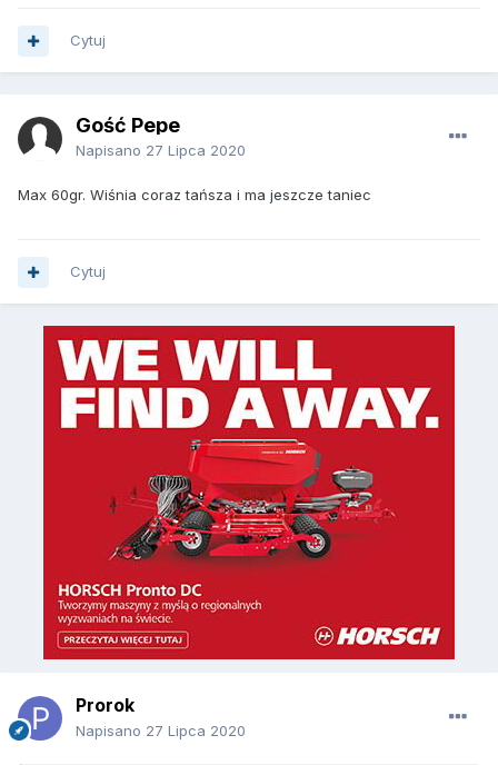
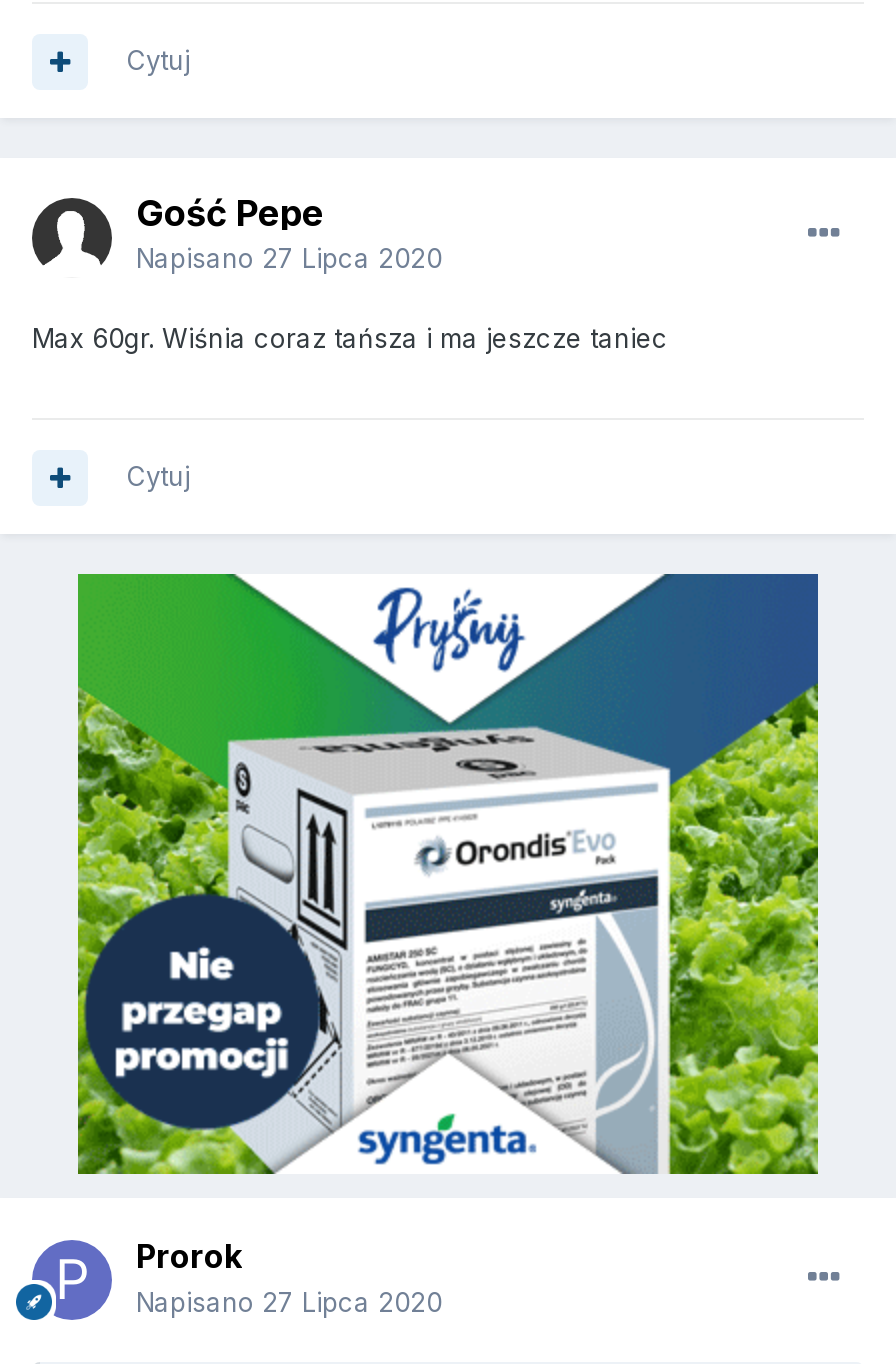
[42,325,456,660] [image] -> [76,572,820,1176] [image]

